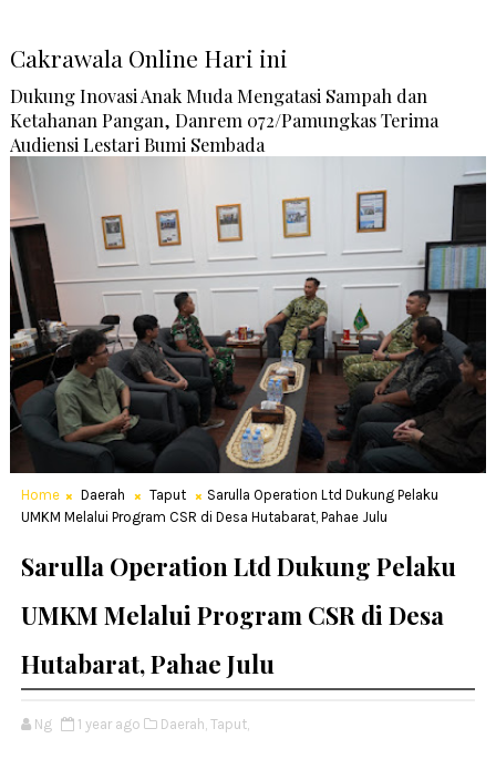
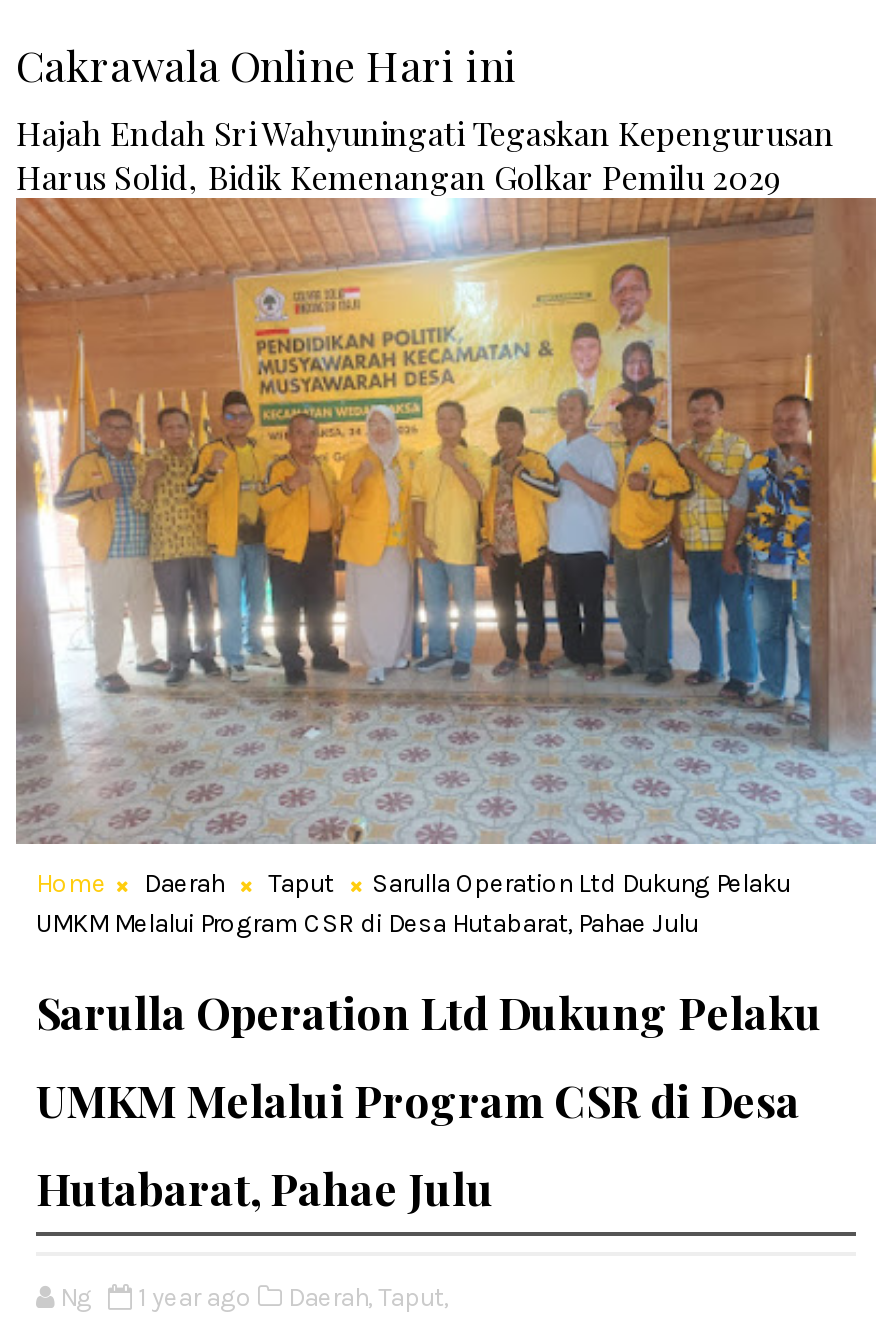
[10,83,487,473] [image] | Dukung Inovasi Anak Muda Mengatasi Sampah dan | Ketahanan Pangan, Danrem 072/Pamungkas Terima | Audiensi Lestari Bumi Sembada -> [14,111,878,846] [image] | Hajah Endah Sri Wahyuningati Tegaskan Kepengurusan | Harus Solid, Bidik Kemenangan Golkar Pemilu 2029

